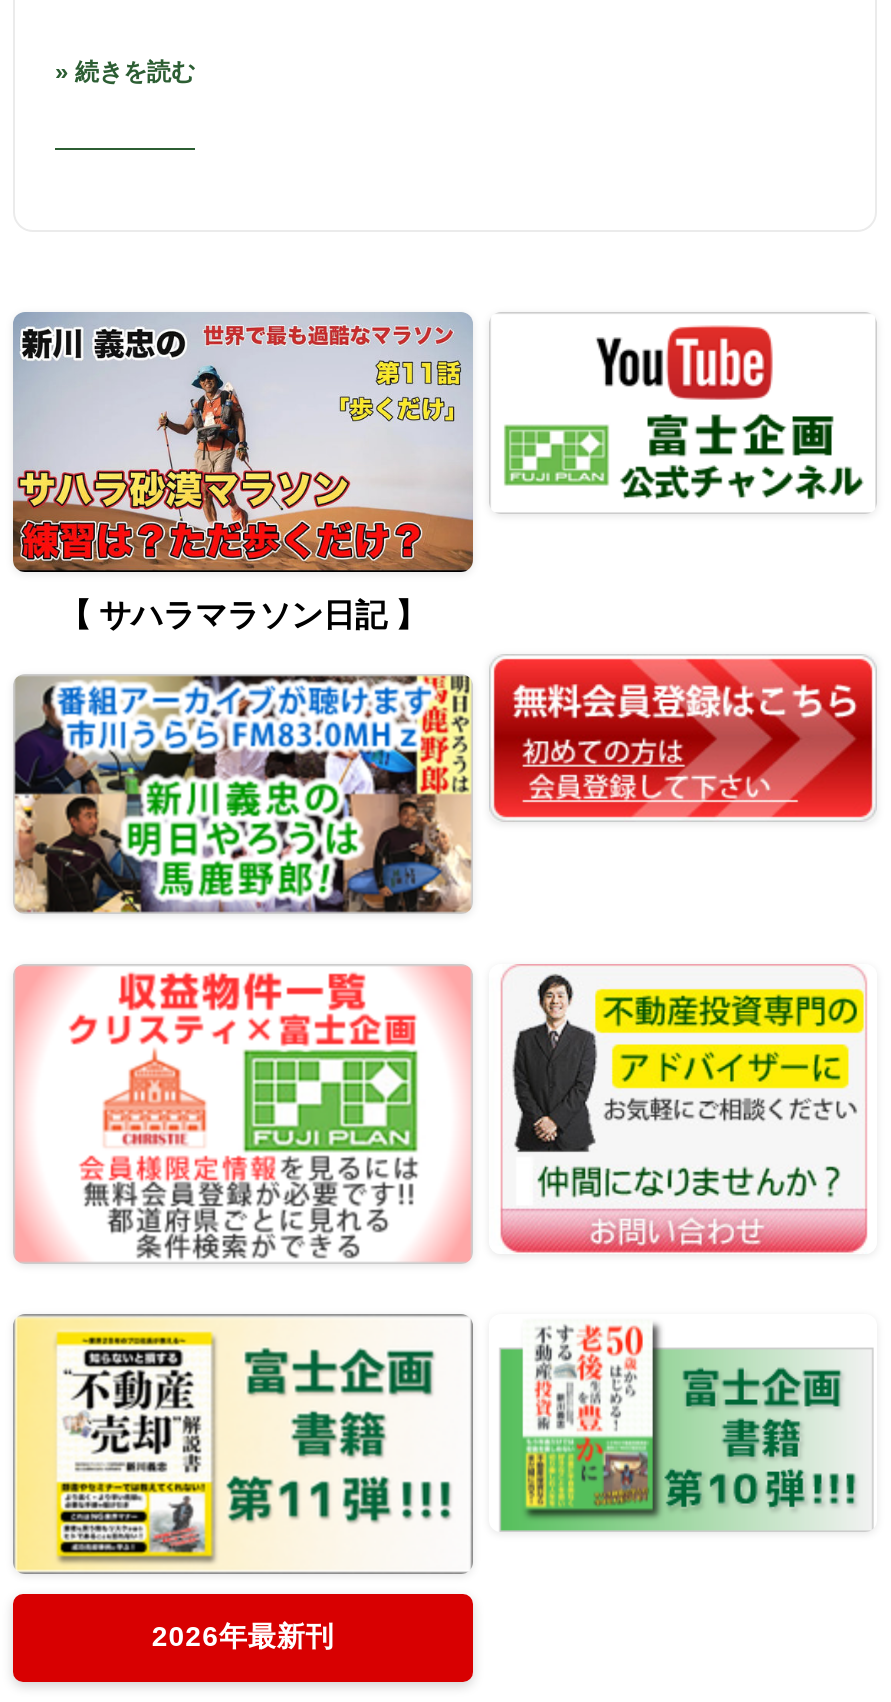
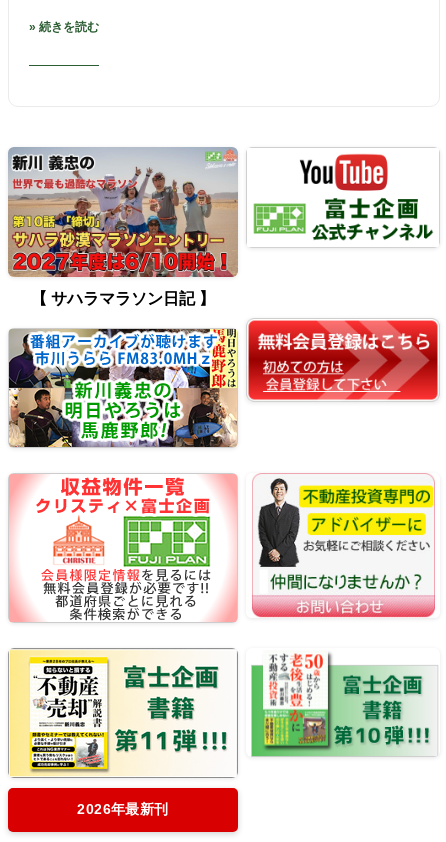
[13,318,473,574] [image] -> [8,149,238,278] [image]

